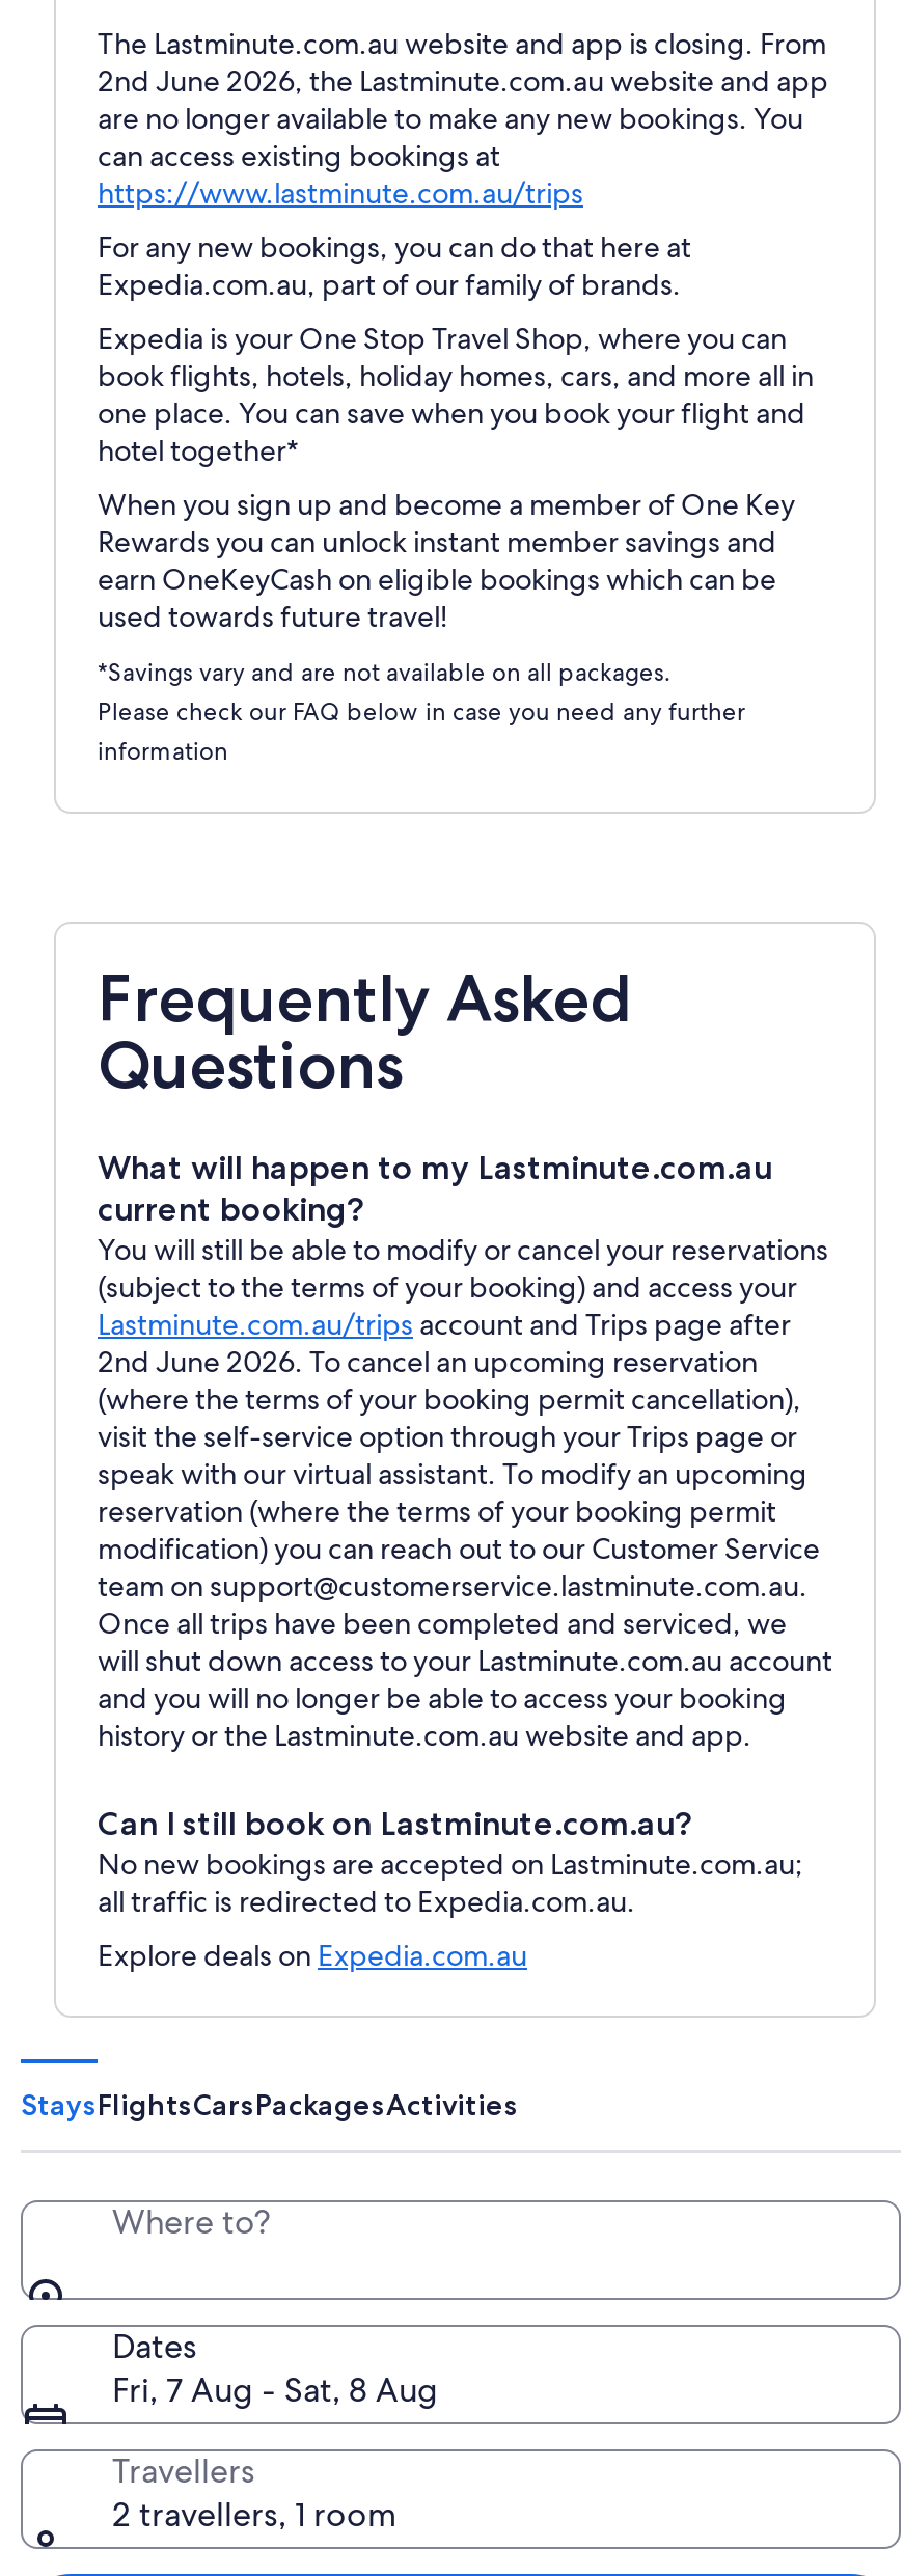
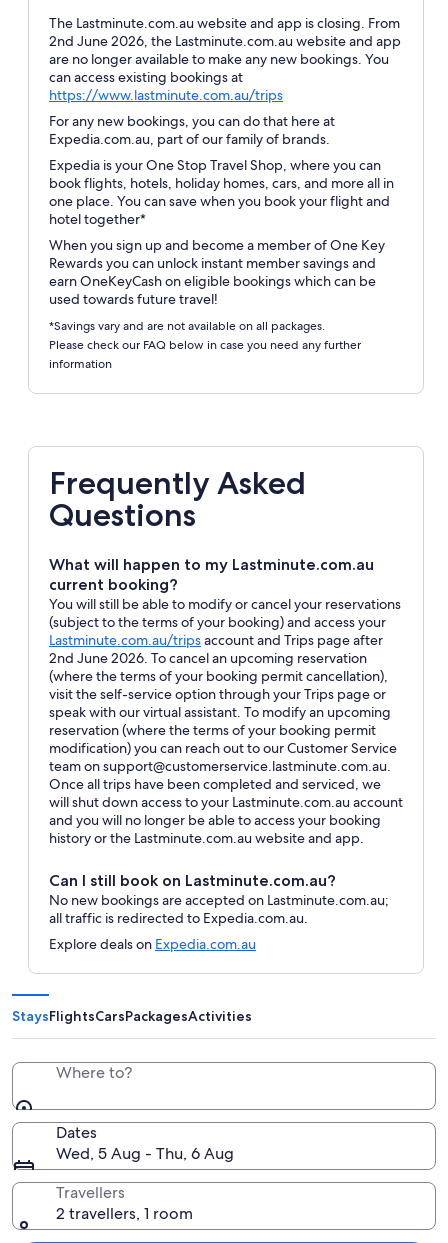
[112,2368,438,2412] Fri, 7 Aug - Sat, 8 Aug -> [56,1143,234,1164] Wed, 5 Aug - Thu, 6 Aug

